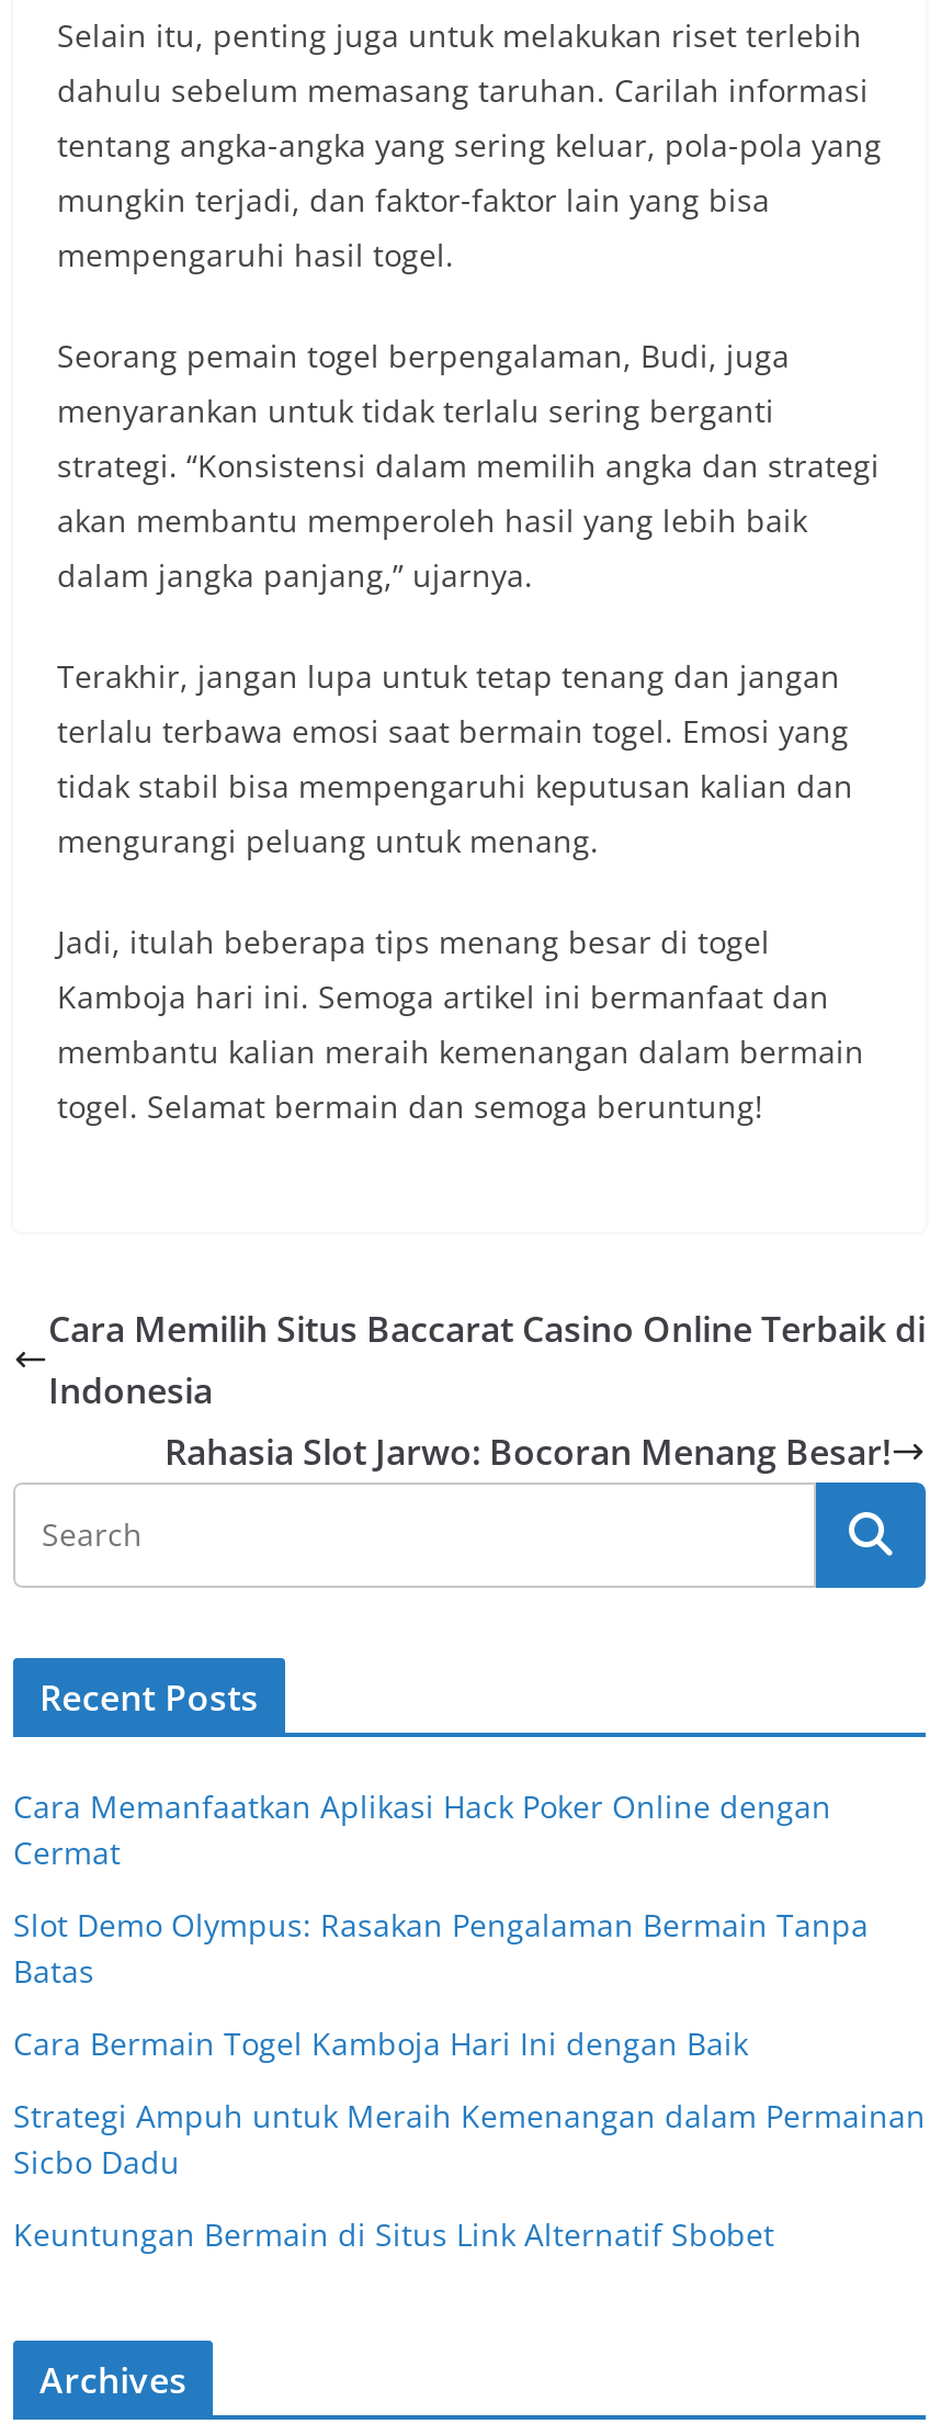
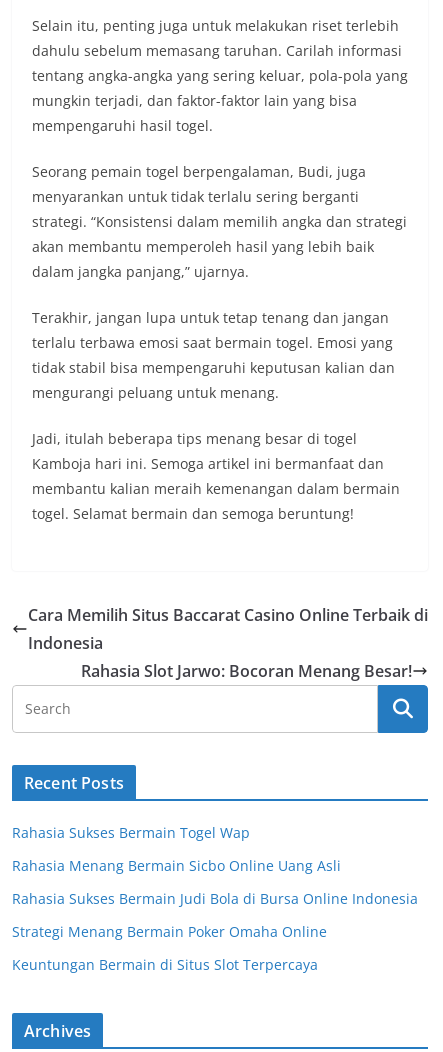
[13,1785,831,1873] Cara Memanfaatkan Aplikasi Hack Poker Online dengan | Cermat -> [12,823,250,842] Rahasia Sukses Bermain Togel Wap
[13,1904,869,1992] Slot Demo Olympus: Rasakan Pengalaman Bermain Tanpa | Batas -> [12,856,341,875] Rahasia Menang Bermain Sicbo Online Uang Asli
[13,2022,748,2064] Cara Bermain Togel Kamboja Hari Ini dengan Baik -> [12,889,418,908] Rahasia Sukses Bermain Judi Bola di Bursa Online Indonesia
[13,2095,926,2183] Strategi Ampuh untuk Meraih Kemenangan dalam Permainan | Sicbo Dadu -> [12,922,327,941] Strategi Menang Bermain Poker Omaha Online
[13,2213,774,2255] Keuntungan Bermain di Situs Link Alternatif Sbobet -> [12,955,318,974] Keuntungan Bermain di Situs Slot Terpercaya

